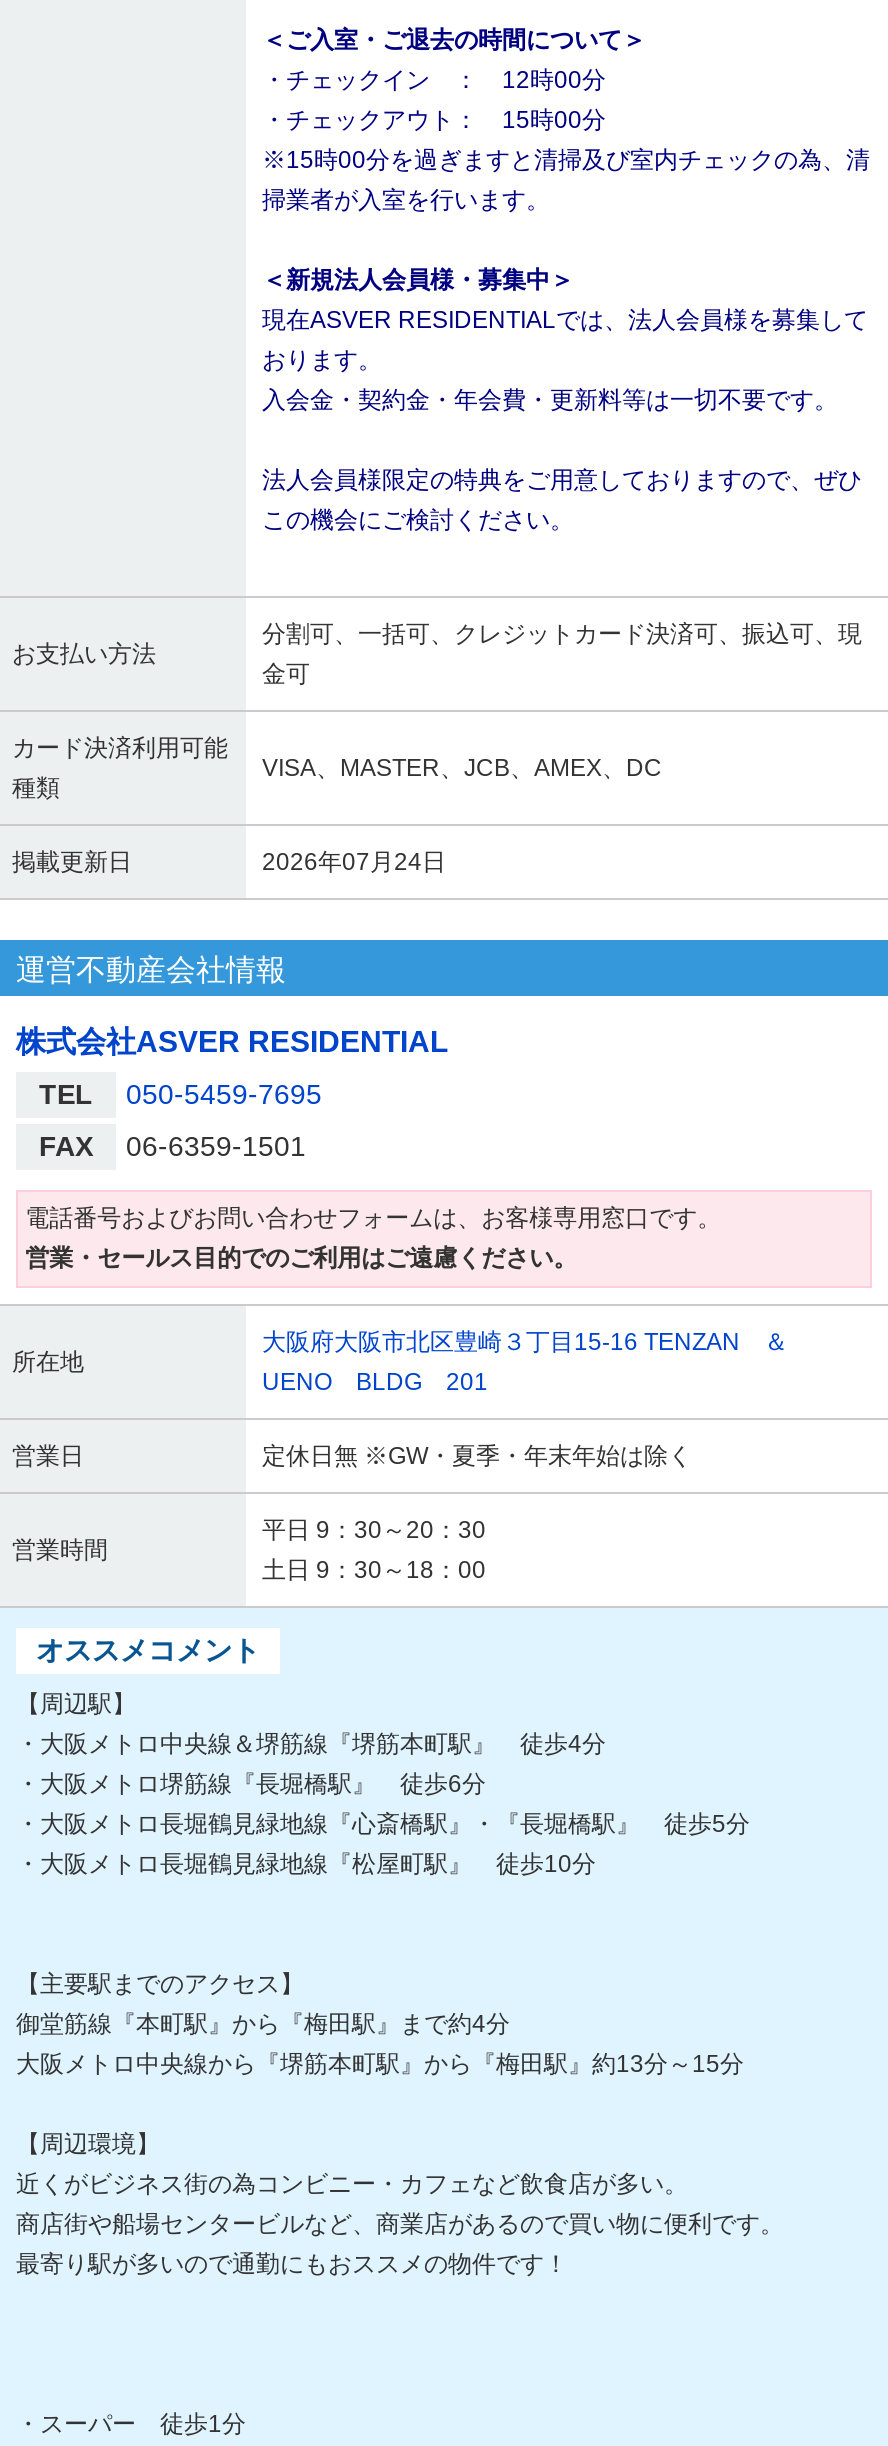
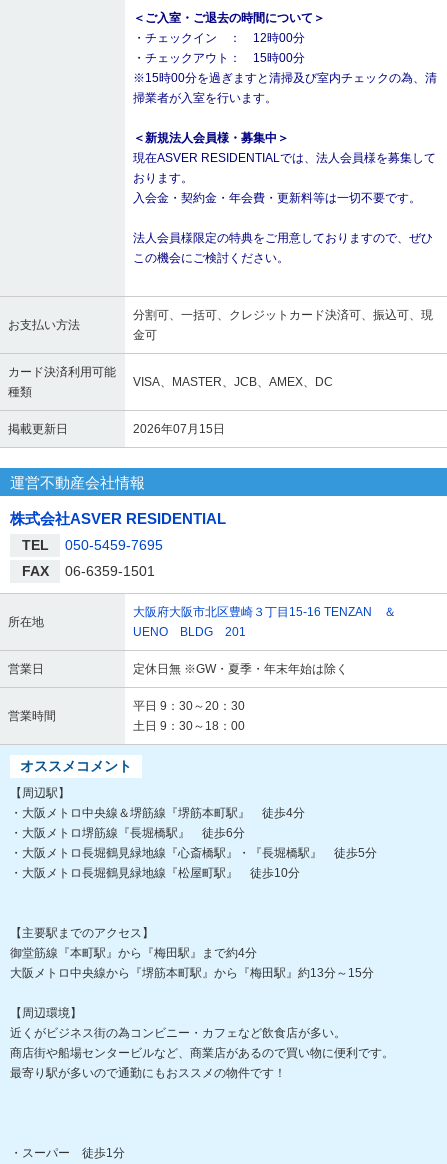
[262,847,446,875] 2026年07月24日 -> [133,422,225,436] 2026年07月15日
[25,1204,721,1272] 電話番号およびお問い合わせフォームは、お客様専用窓口です。 | 営業・セールス目的でのご利用はご遠慮ください。 -> none

